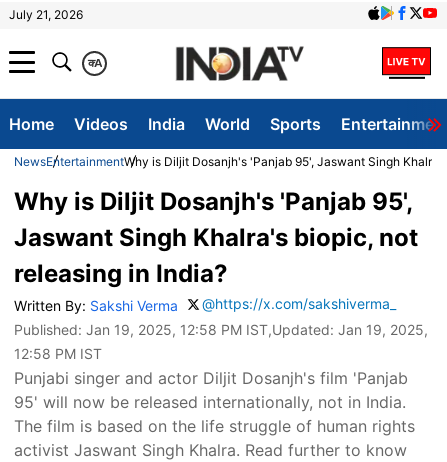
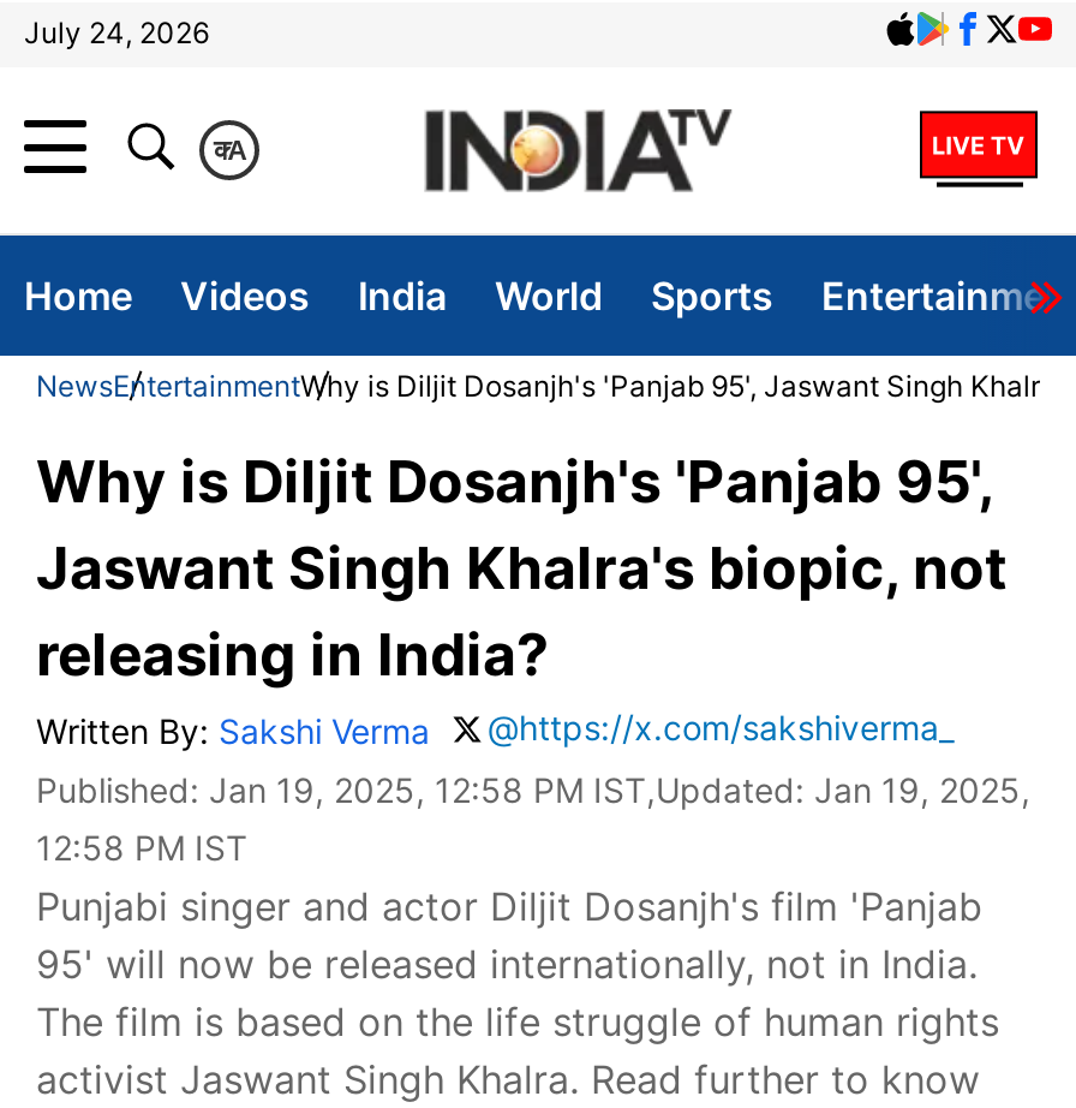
[9,7,83,22] July 21, 2026 -> [24,14,209,50] July 24, 2026

